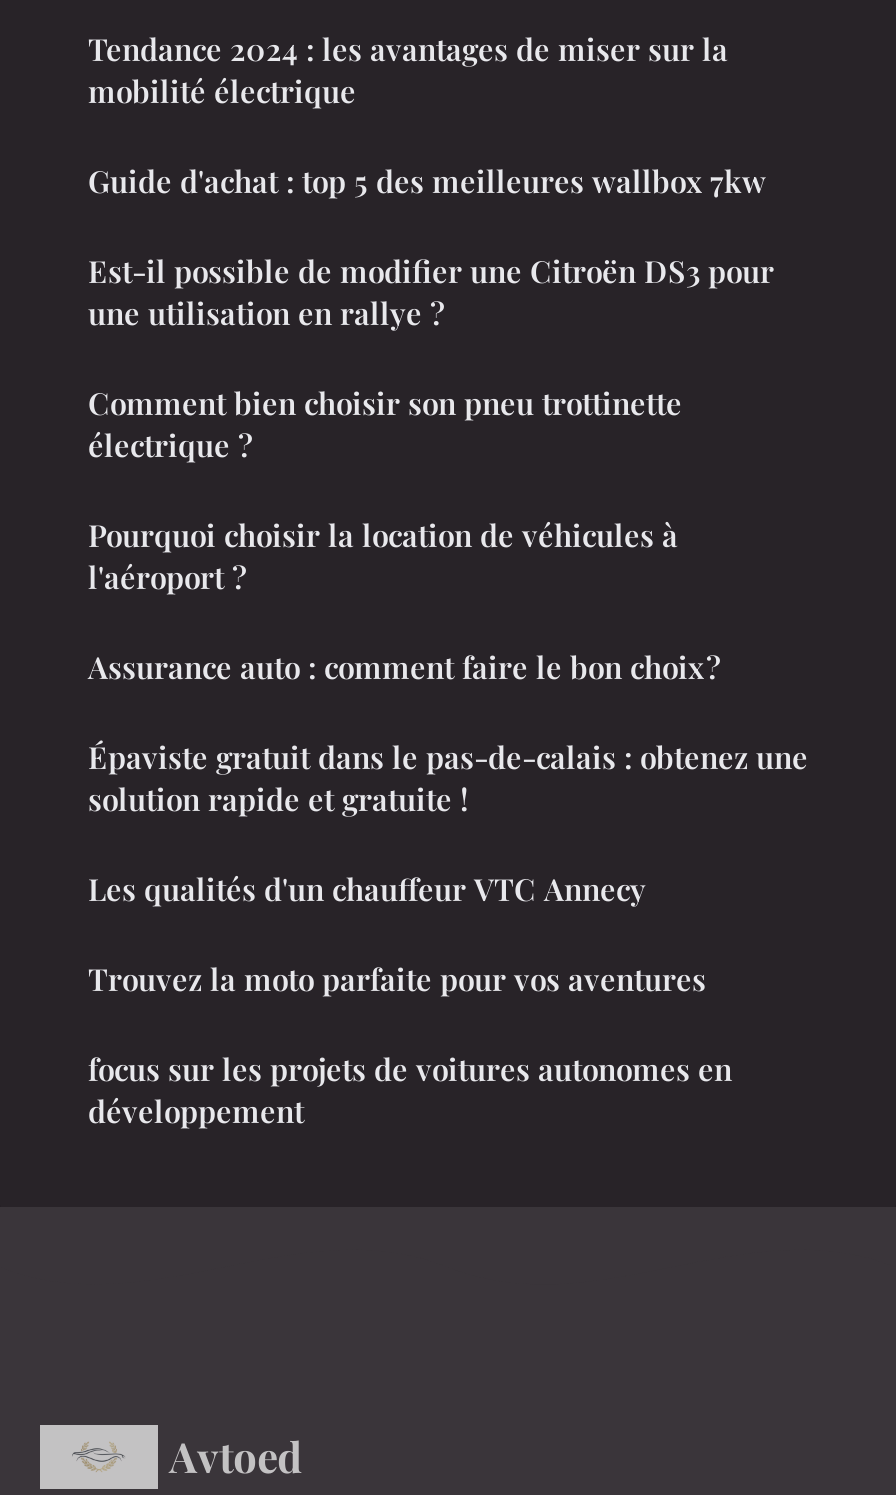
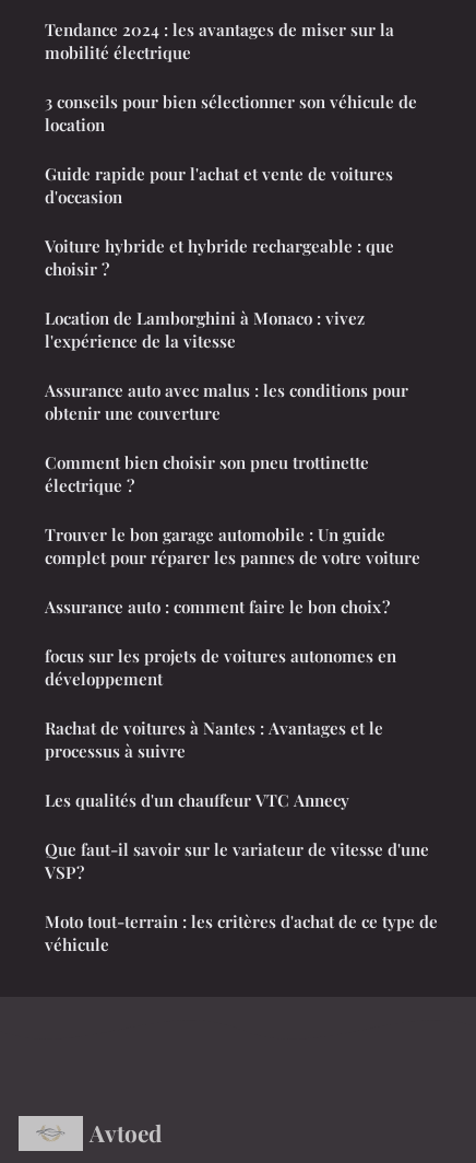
[88,161,774,333] Guide d'achat : top 5 des meilleures wallbox 7kw | Est-il possible de modifier une Citroën DS3 pour | une utilisation en rallye ? -> [45,91,417,424] 3 conseils pour bien sélectionner son véhicule de | location | Guide rapide pour l'achat et vente de voitures | d'occasion | Voiture hybride et hybride rechargeable : que | choisir ? | Location de Lamborghini à Monaco : vivez | l'expérience de la vitesse | Assurance auto avec malus : les conditions pour | obtenir une couverture
[88,515,678,597] Pourquoi choisir la location de véhicules à | l'aéroport ? -> [45,524,420,568] Trouver le bon garage automobile : Un guide | complet pour réparer les pannes de votre voiture
[88,737,808,999] Épaviste gratuit dans le pas-de-calais : obtenez une | solution rapide et gratuite ! | Trouvez la moto parfaite pour vos aventures -> none
moved [88,869,646,909] -> [45,789,349,811]: Les qualités d'un chauffeur VTC Annecy
none -> [45,717,438,955] Rachat de voitures à Nantes : Avantages et le | processus à suivre | Que faut-il savoir sur le variateur de vitesse d'une | VSP ? | Moto tout-terrain : les critères d'achat de ce type de | véhicule

